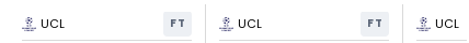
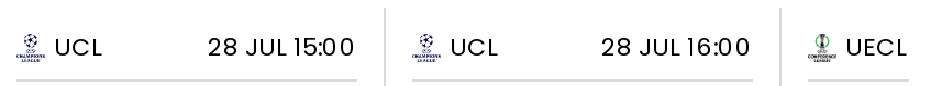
[170,15,185,31] FT -> [208,29,357,64] 28 JUL 15:00
[367,15,382,31] FT -> [601,29,753,64] 28 JUL 16:00
[435,15,459,32] UCL -> [845,29,907,64] UECL

